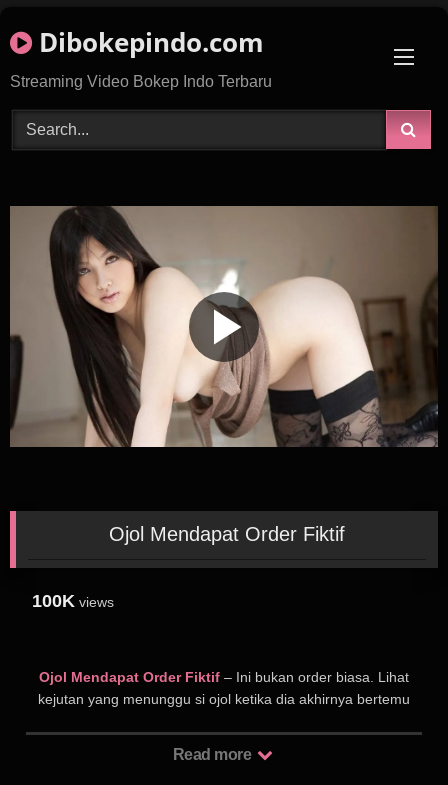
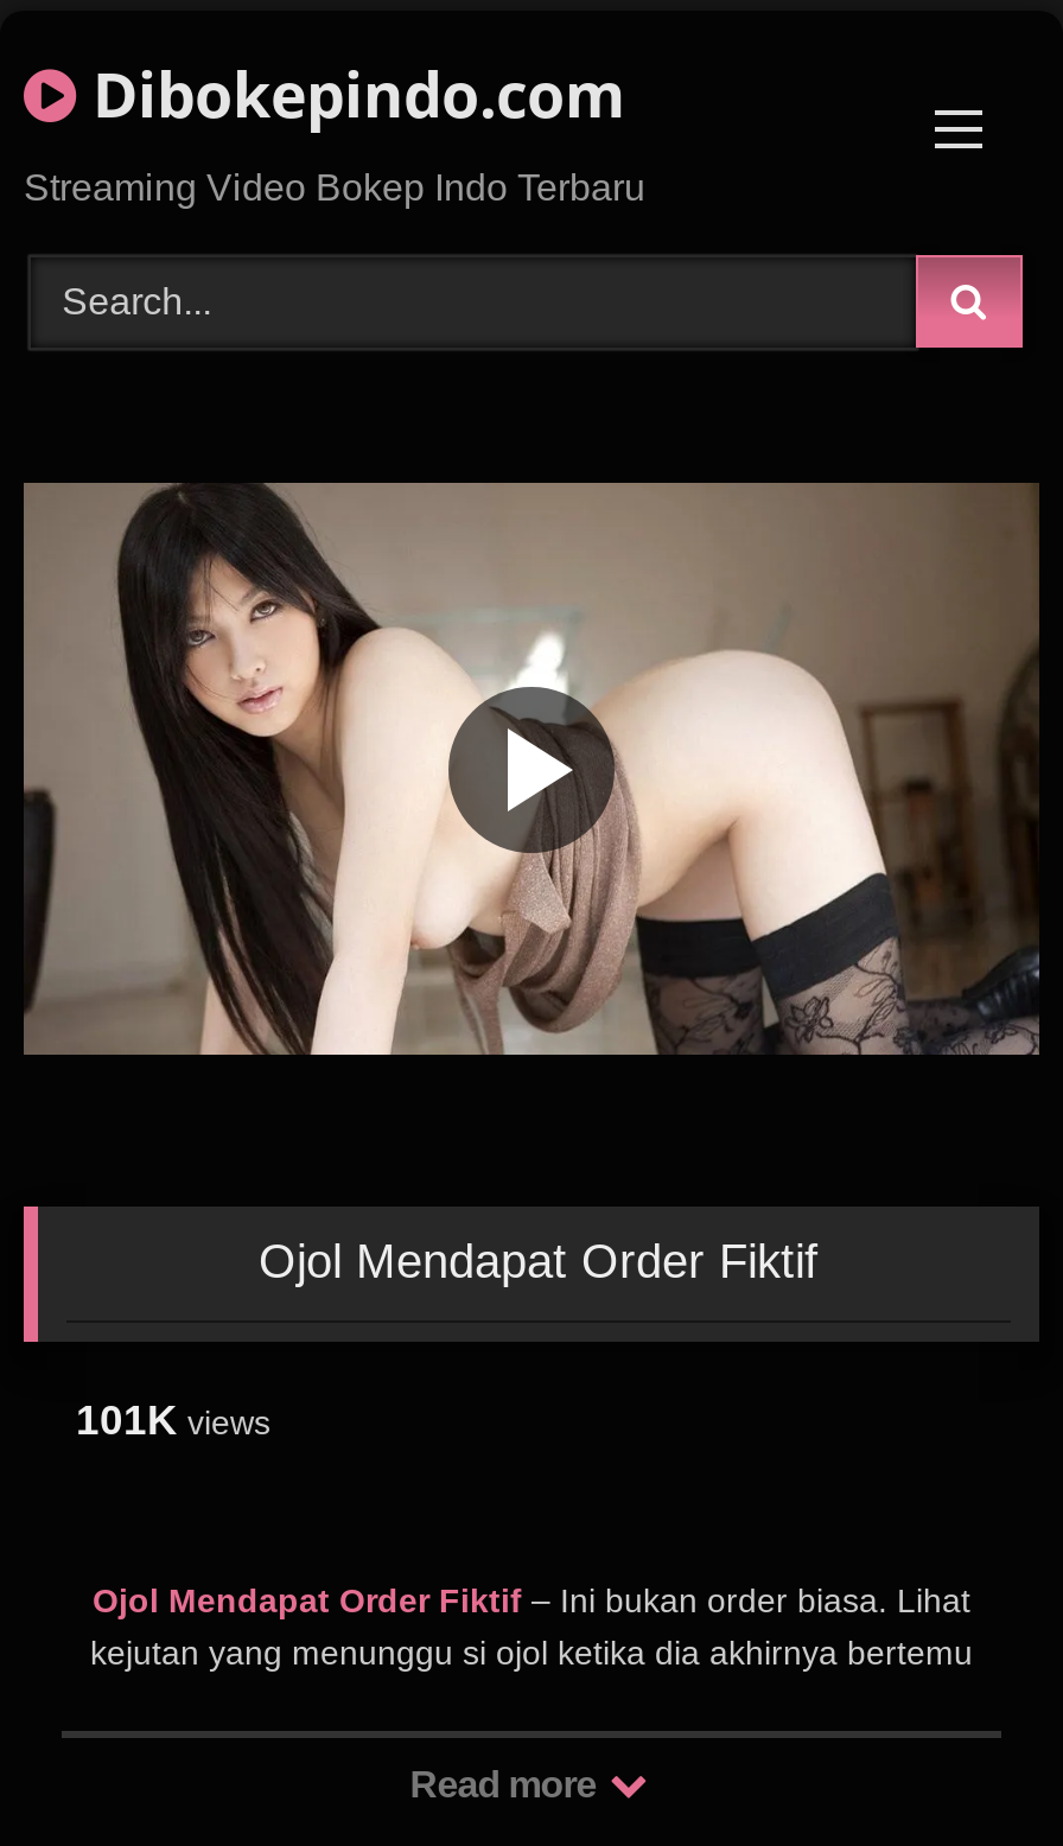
[32,591,114,611] 100K views -> [76,1397,270,1444] 101K views

